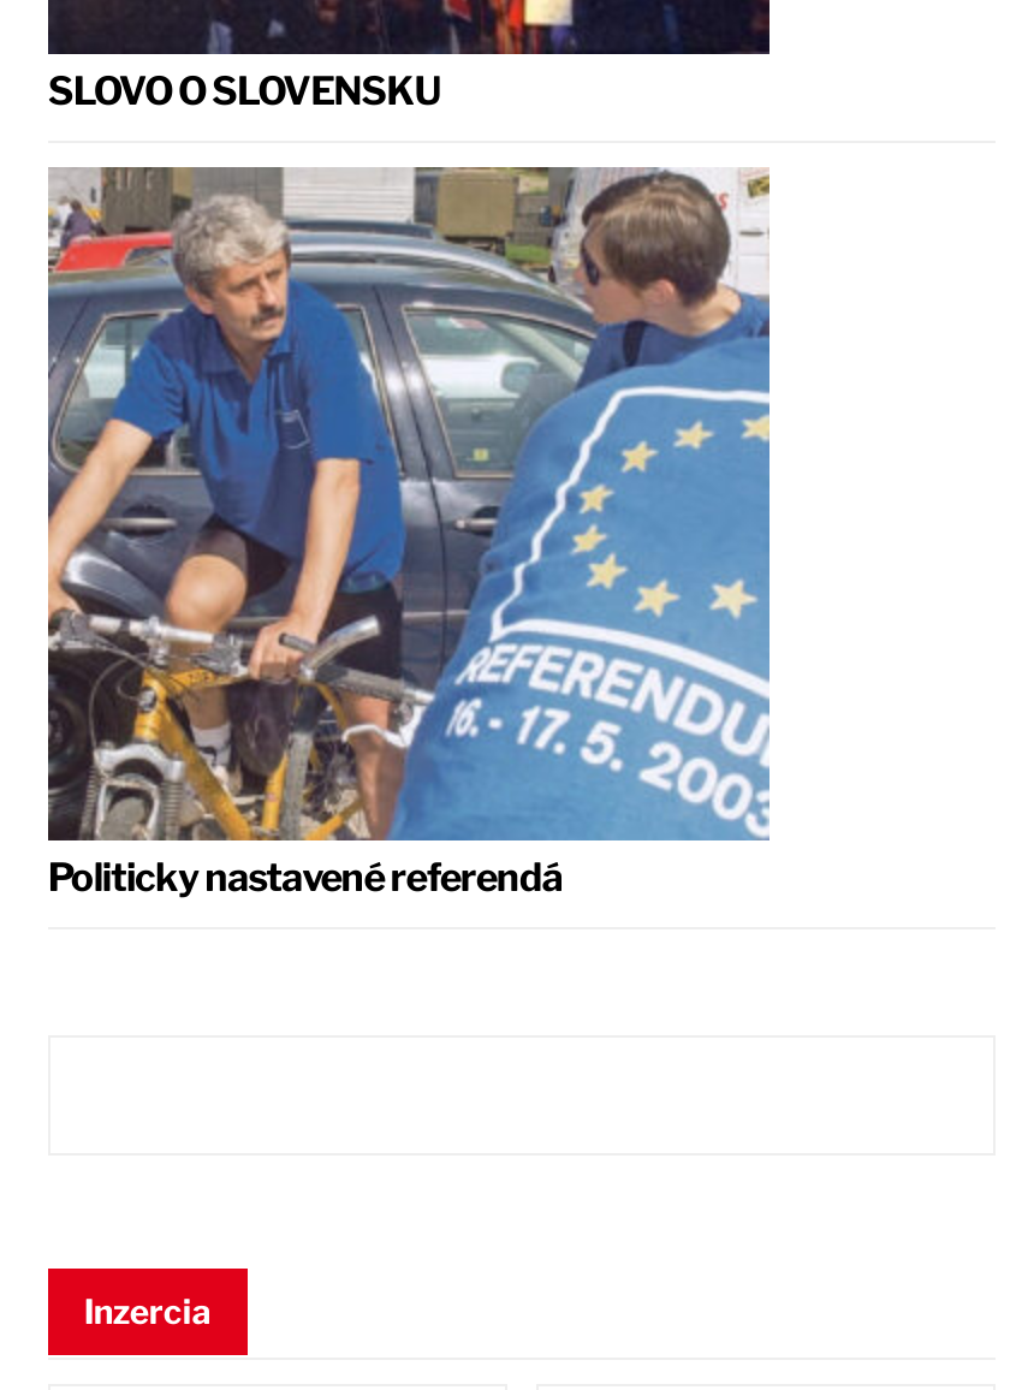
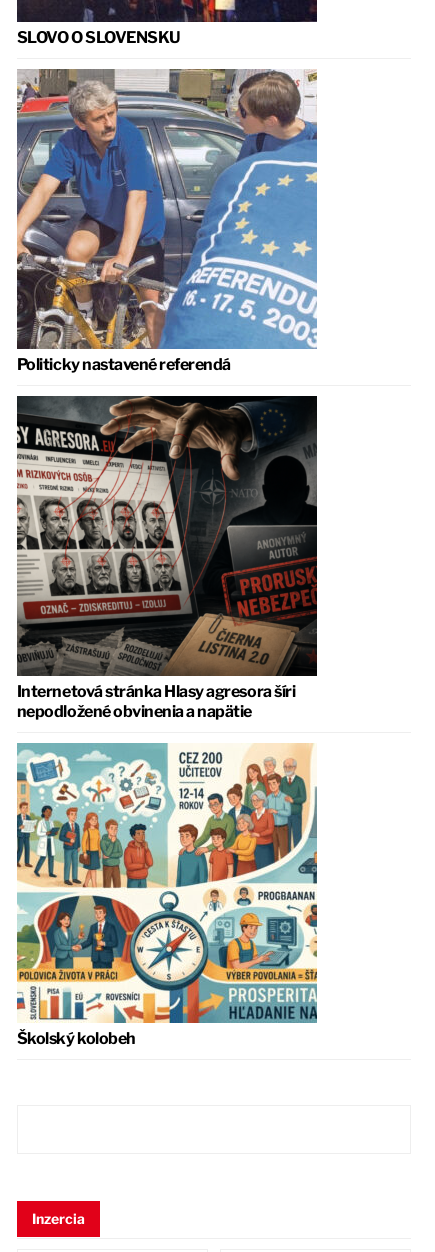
none -> [16,395,317,721] [image] | Internetová stránka Hlasy agresora šíri | nepodložené obvinenia a napätie
none -> [16,743,318,1048] [image] | Školský kolobeh

